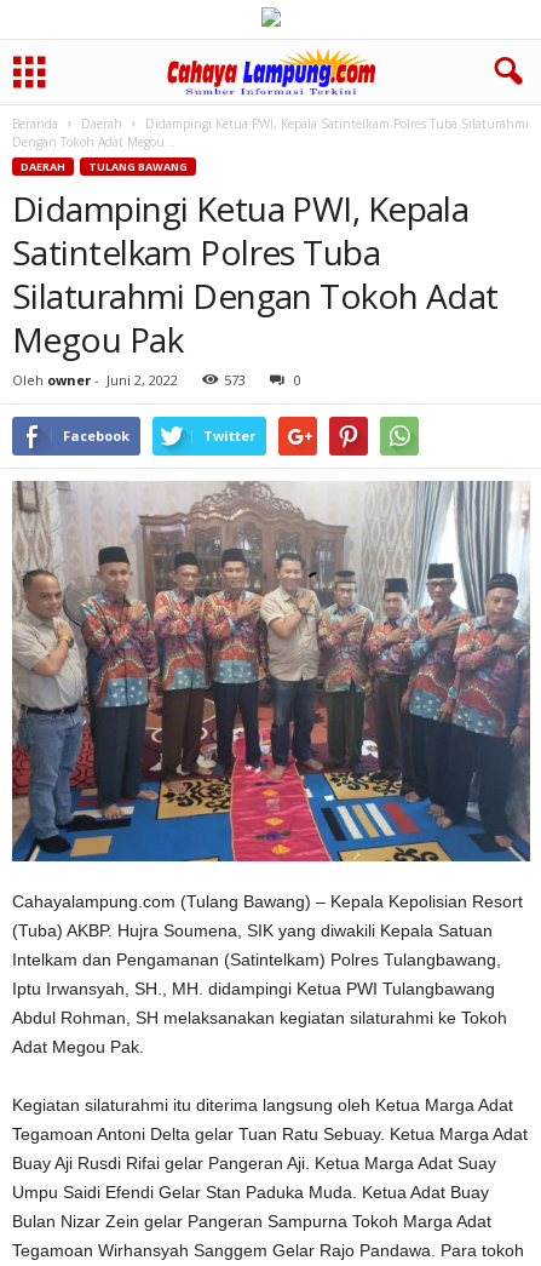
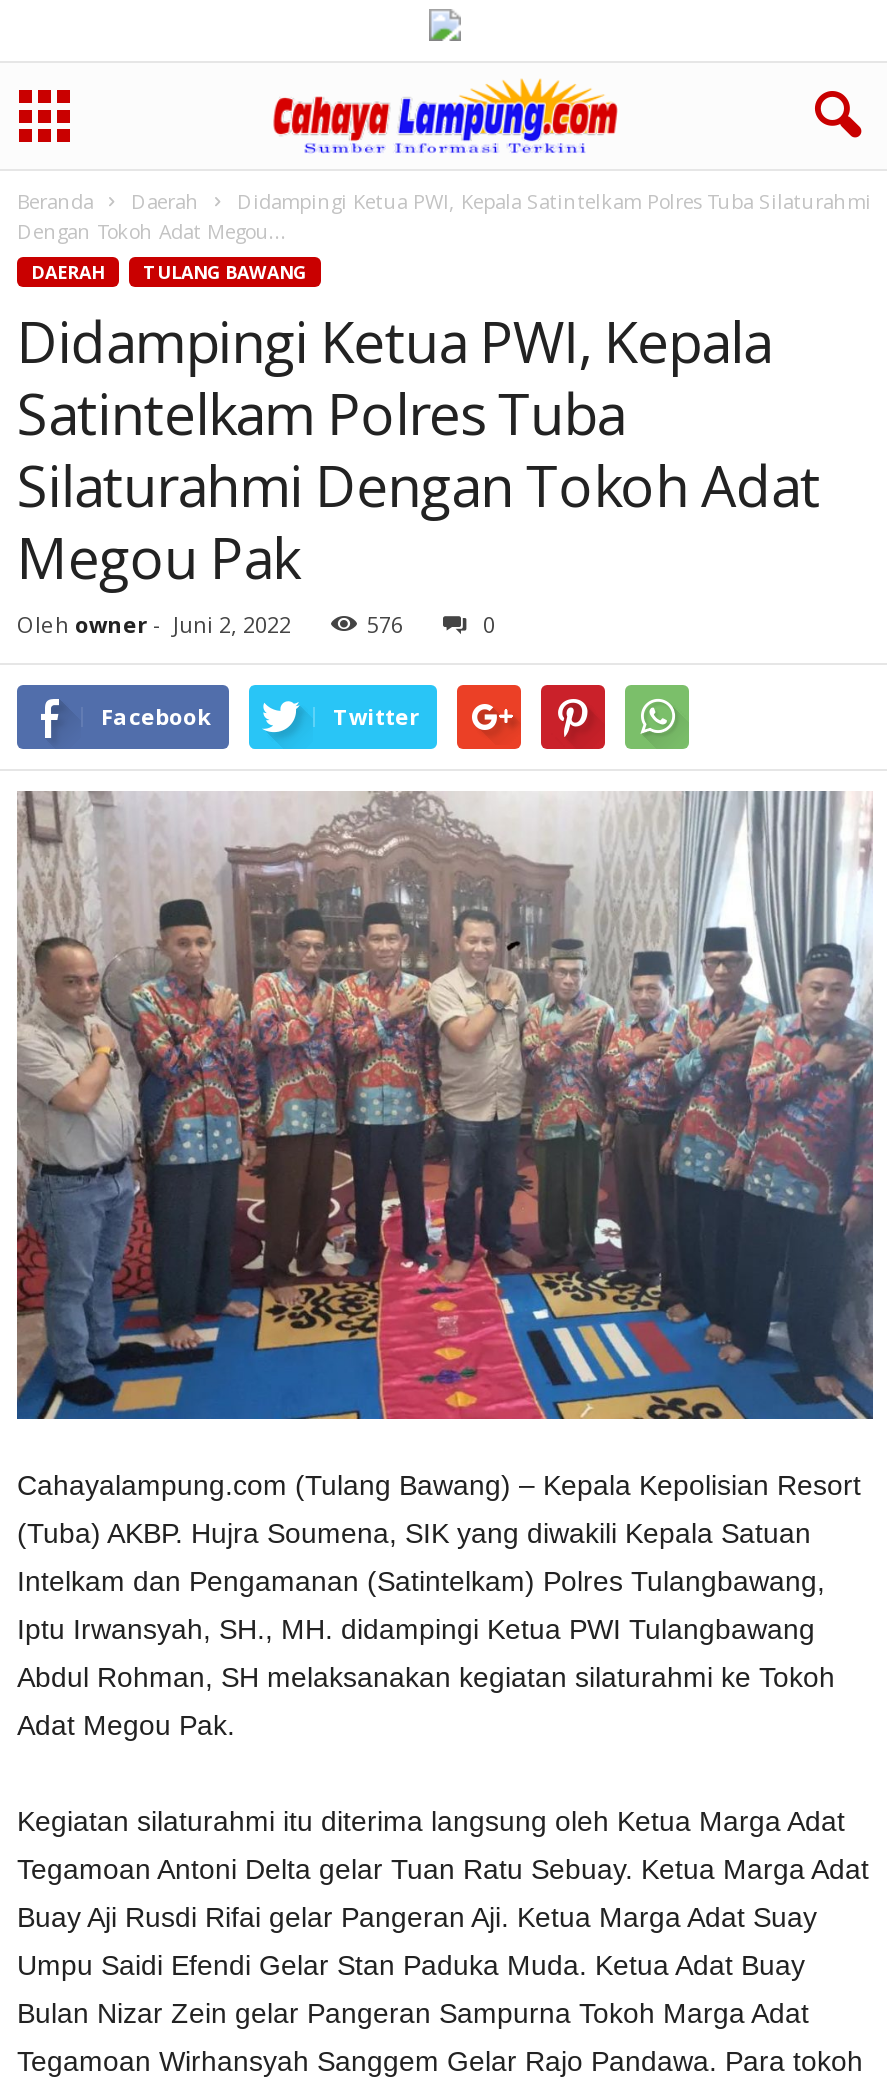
[224,371,246,389] 573 -> [367,609,403,639] 576

